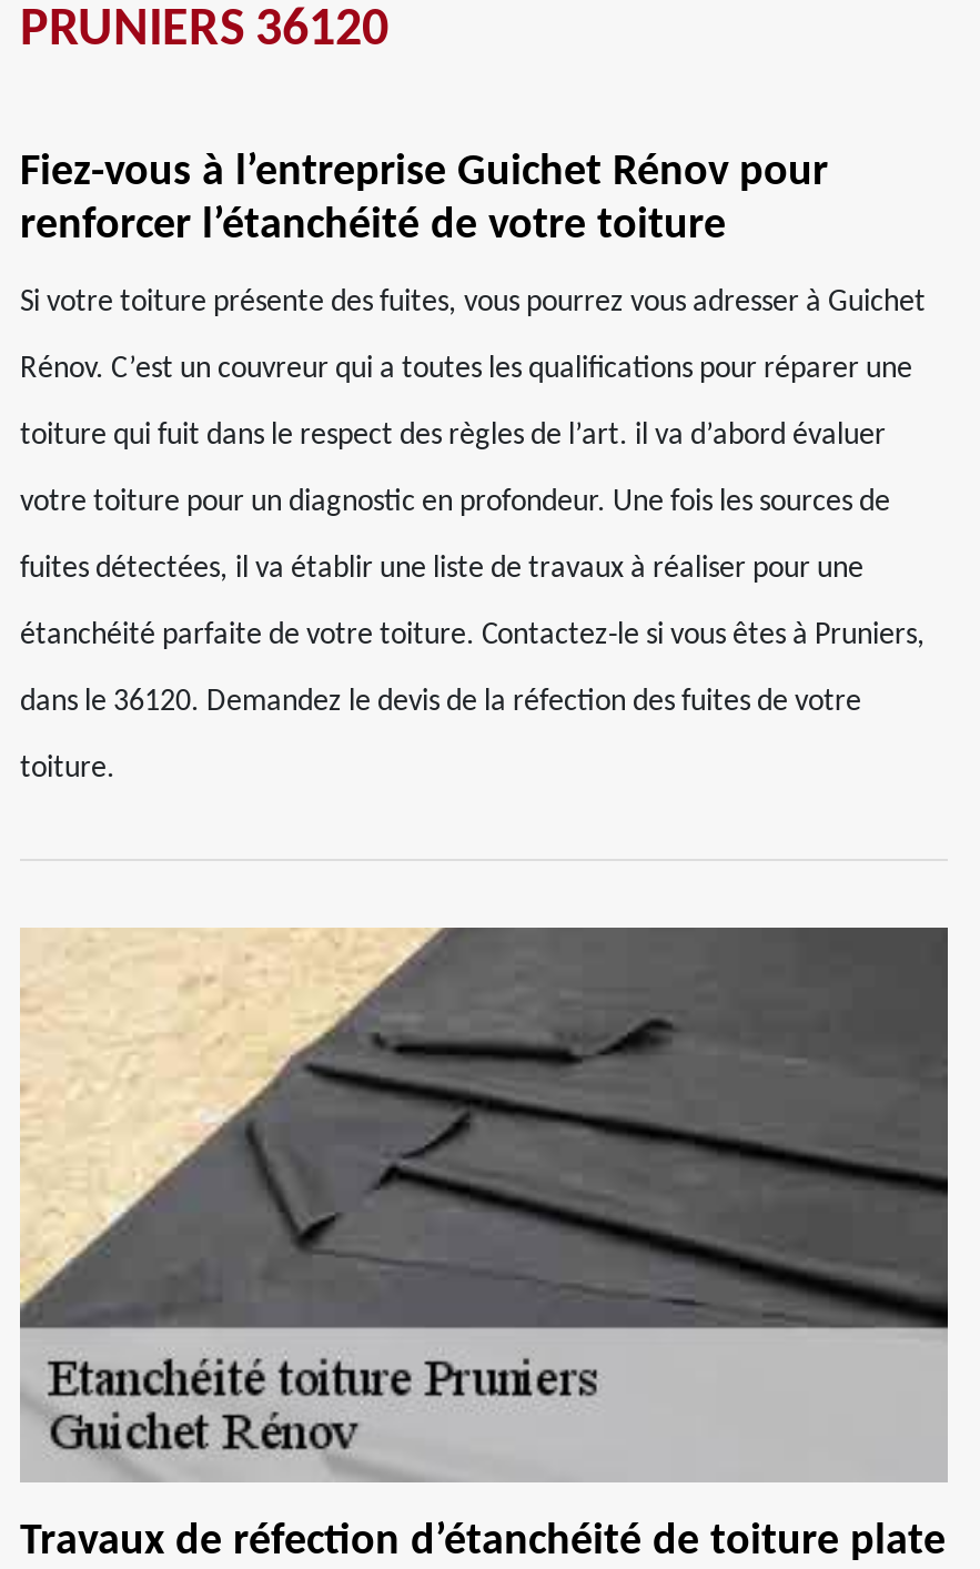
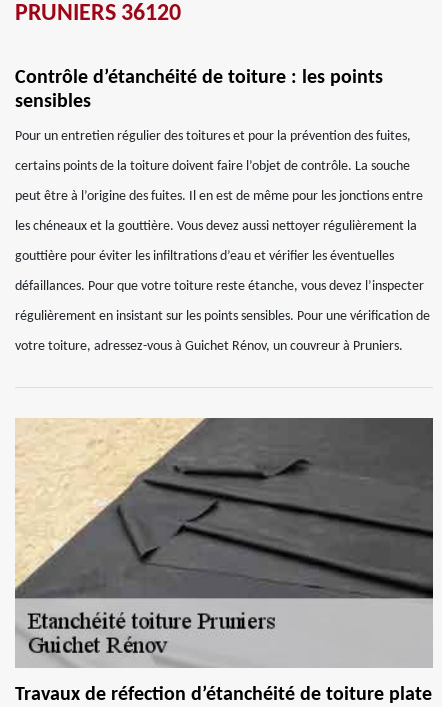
[20,151,828,249] Fiez-vous à l’entreprise Guichet Rénov pour | renforcer l’étanchéité de votre toiture -> [15,68,383,112] Contrôle d’étanchéité de toiture : les points | sensibles
[20,286,926,320] Si votre toiture présente des fuites, vous pourrez vous adresser à Guichet -> [15,129,411,144] Pour un entretien régulier des toitures et pour la prévention des fuites,
[20,353,912,386] Rénov. C’est un couvreur qui a toutes les qualifications pour réparer une -> [15,159,410,174] certains points de la toiture doivent faire l’objet de contrôle. La souche
[20,419,886,453] toiture qui fuit dans le respect des règles de l’art. il va d’abord évaluer -> [15,189,423,204] peut être à l’origine des fuites. Il en est de même pour les jonctions entre
[20,486,890,519] votre toiture pour un diagnostic en profondeur. Une fois les sources de -> [15,219,417,234] les chéneaux et la gouttière. Vous devez aussi nettoyer régulièrement la
[20,553,863,586] fuites détectées, il va établir une liste de travaux à réaliser pour une -> [15,249,394,264] gouttière pour éviter les infiltrations d’eau et vérifier les éventuelles
[20,619,926,652] étanchéité parfaite de votre toiture. Contactez-le si vous êtes à Pruniers, -> [15,279,424,294] défaillances. Pour que votre toiture reste étanche, vous devez l’inspecter
[20,686,861,719] dans le 36120. Demandez le devis de la réfection des fuites de votre -> [15,309,430,324] régulièrement en insistant sur les points sensibles. Pour une vérification de
[20,752,115,786] toiture. -> [15,339,403,354] votre toiture, adressez-vous à Guichet Rénov, un couvreur à Pruniers.

